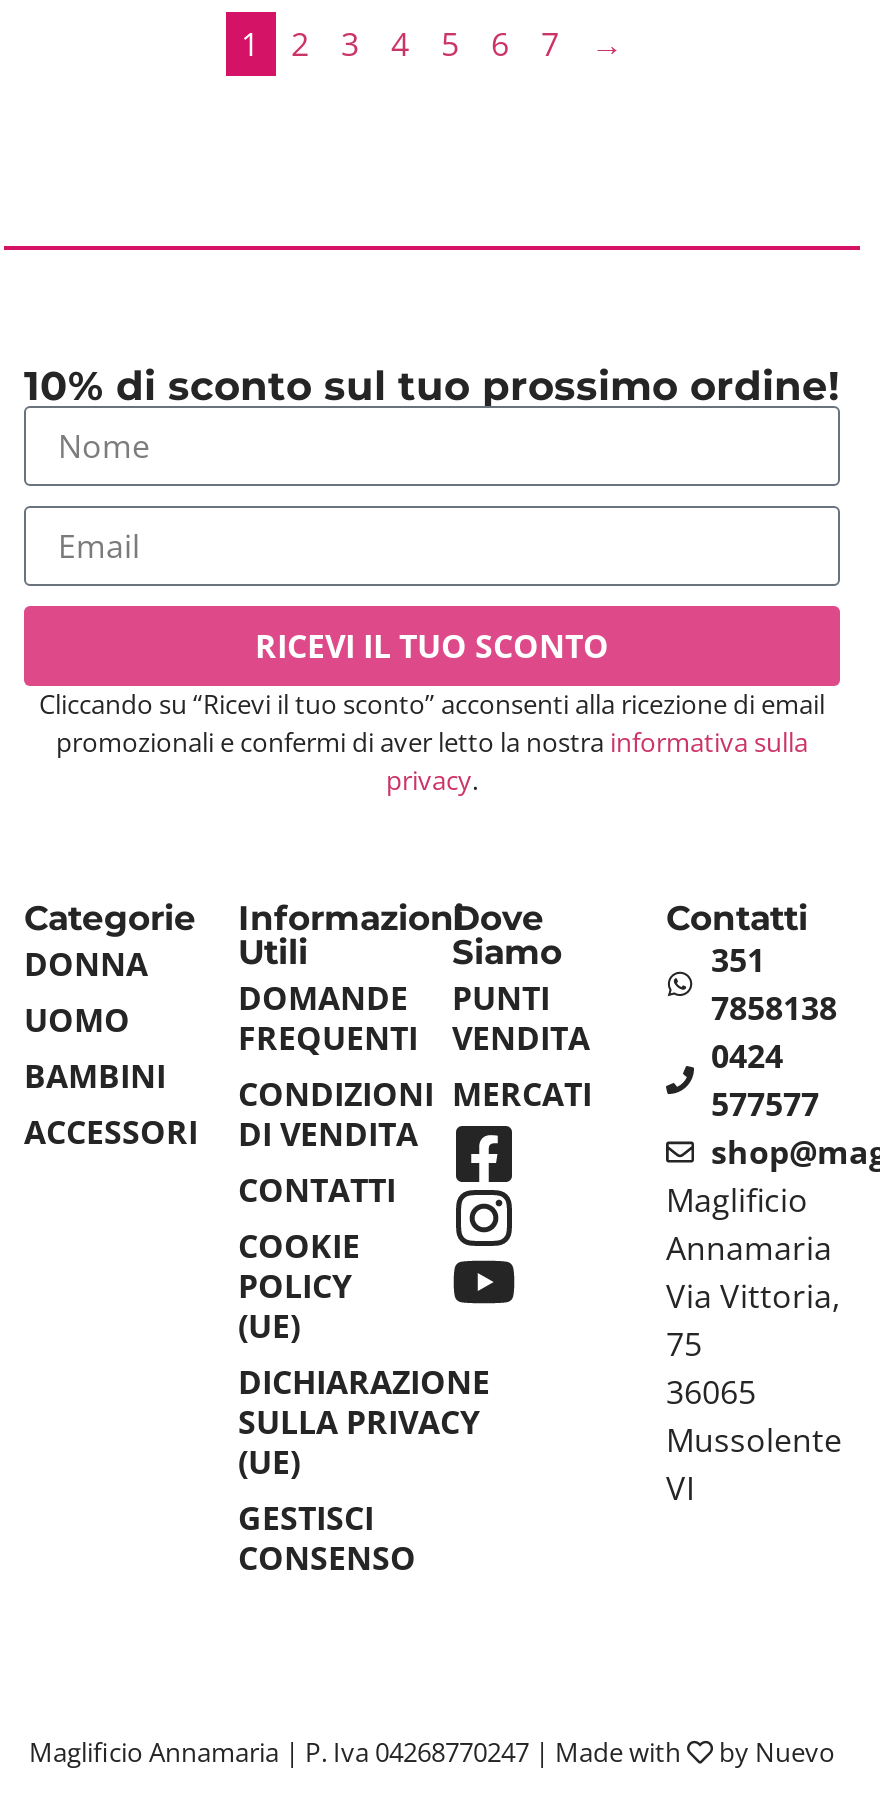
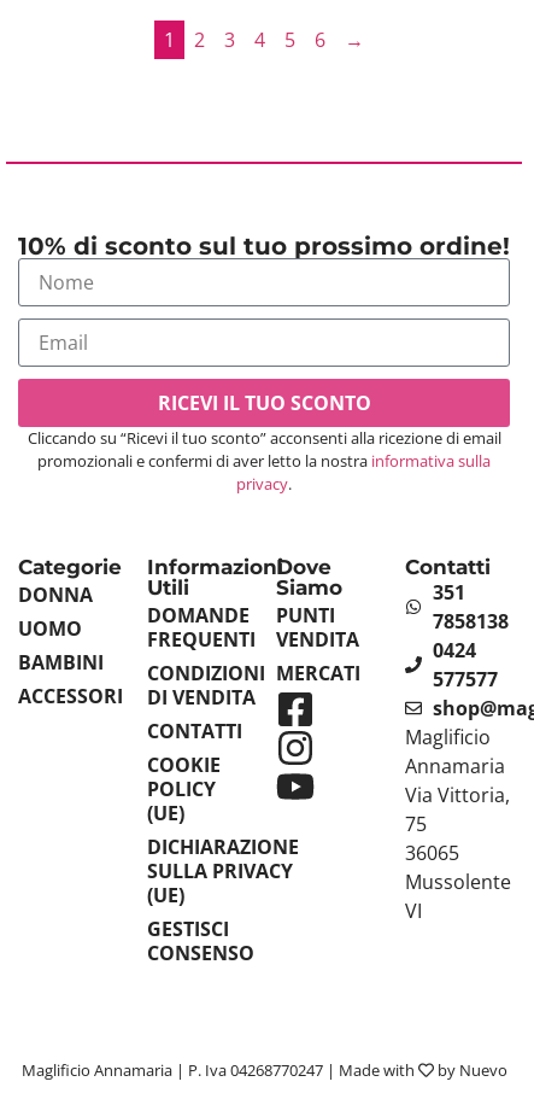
[541,23,559,67] 7 -> none

